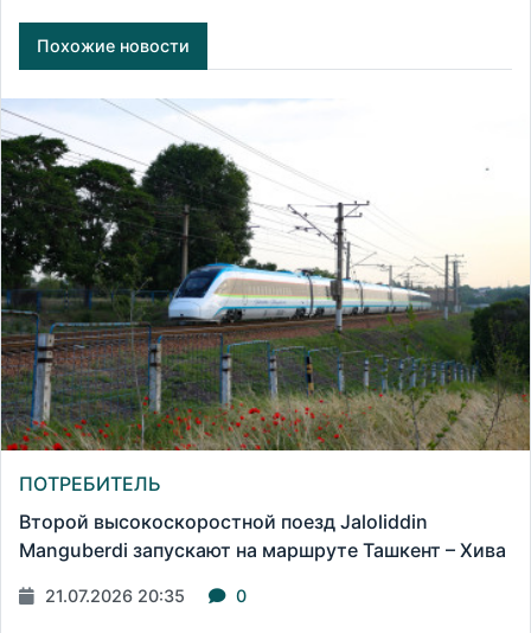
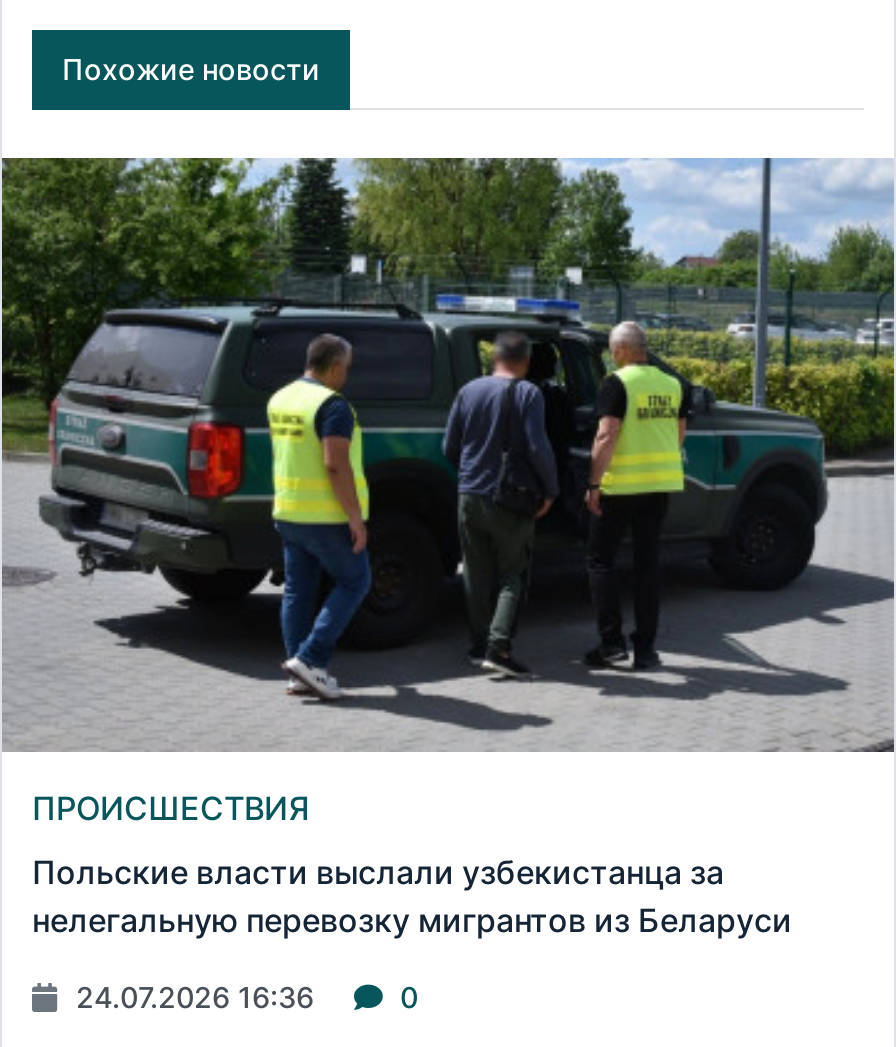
[4,98,527,495] [image] | ПОТРЕБИТЕЛЬ -> [6,156,890,828] [image] | ПРОИСШЕСТВИЯ
[19,510,506,562] Второй высокоскоростной поезд Jaloliddin | Manguberdi запускают на маршруте Ташкент – Хива -> [32,852,792,940] Польские власти выслали узбекистанца за | нелегальную перевозку мигрантов из Беларуси
[40,586,185,606] 21.07.2026 20:35 -> [68,980,314,1014] 24.07.2026 16:36

